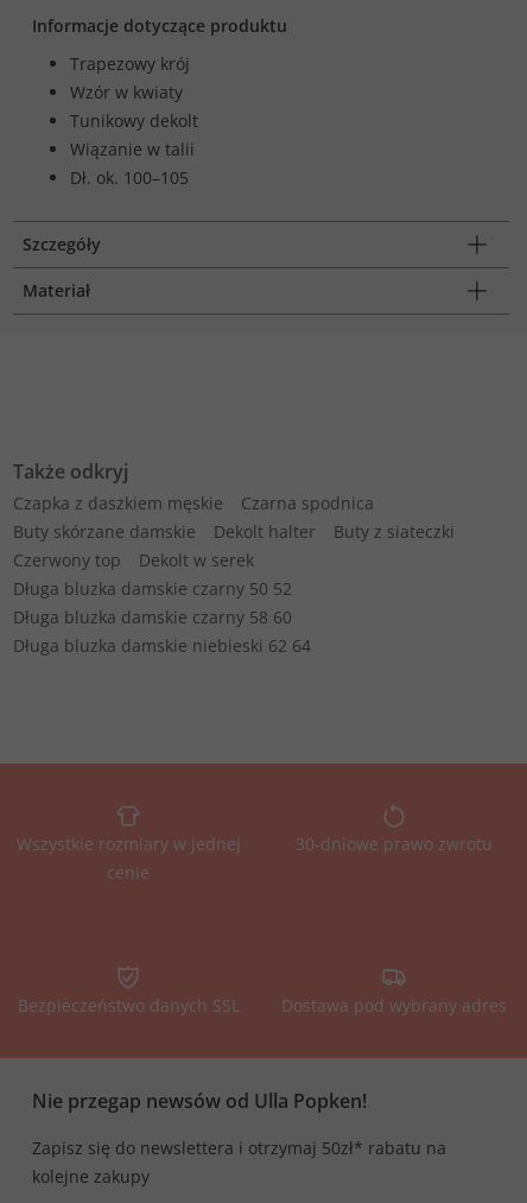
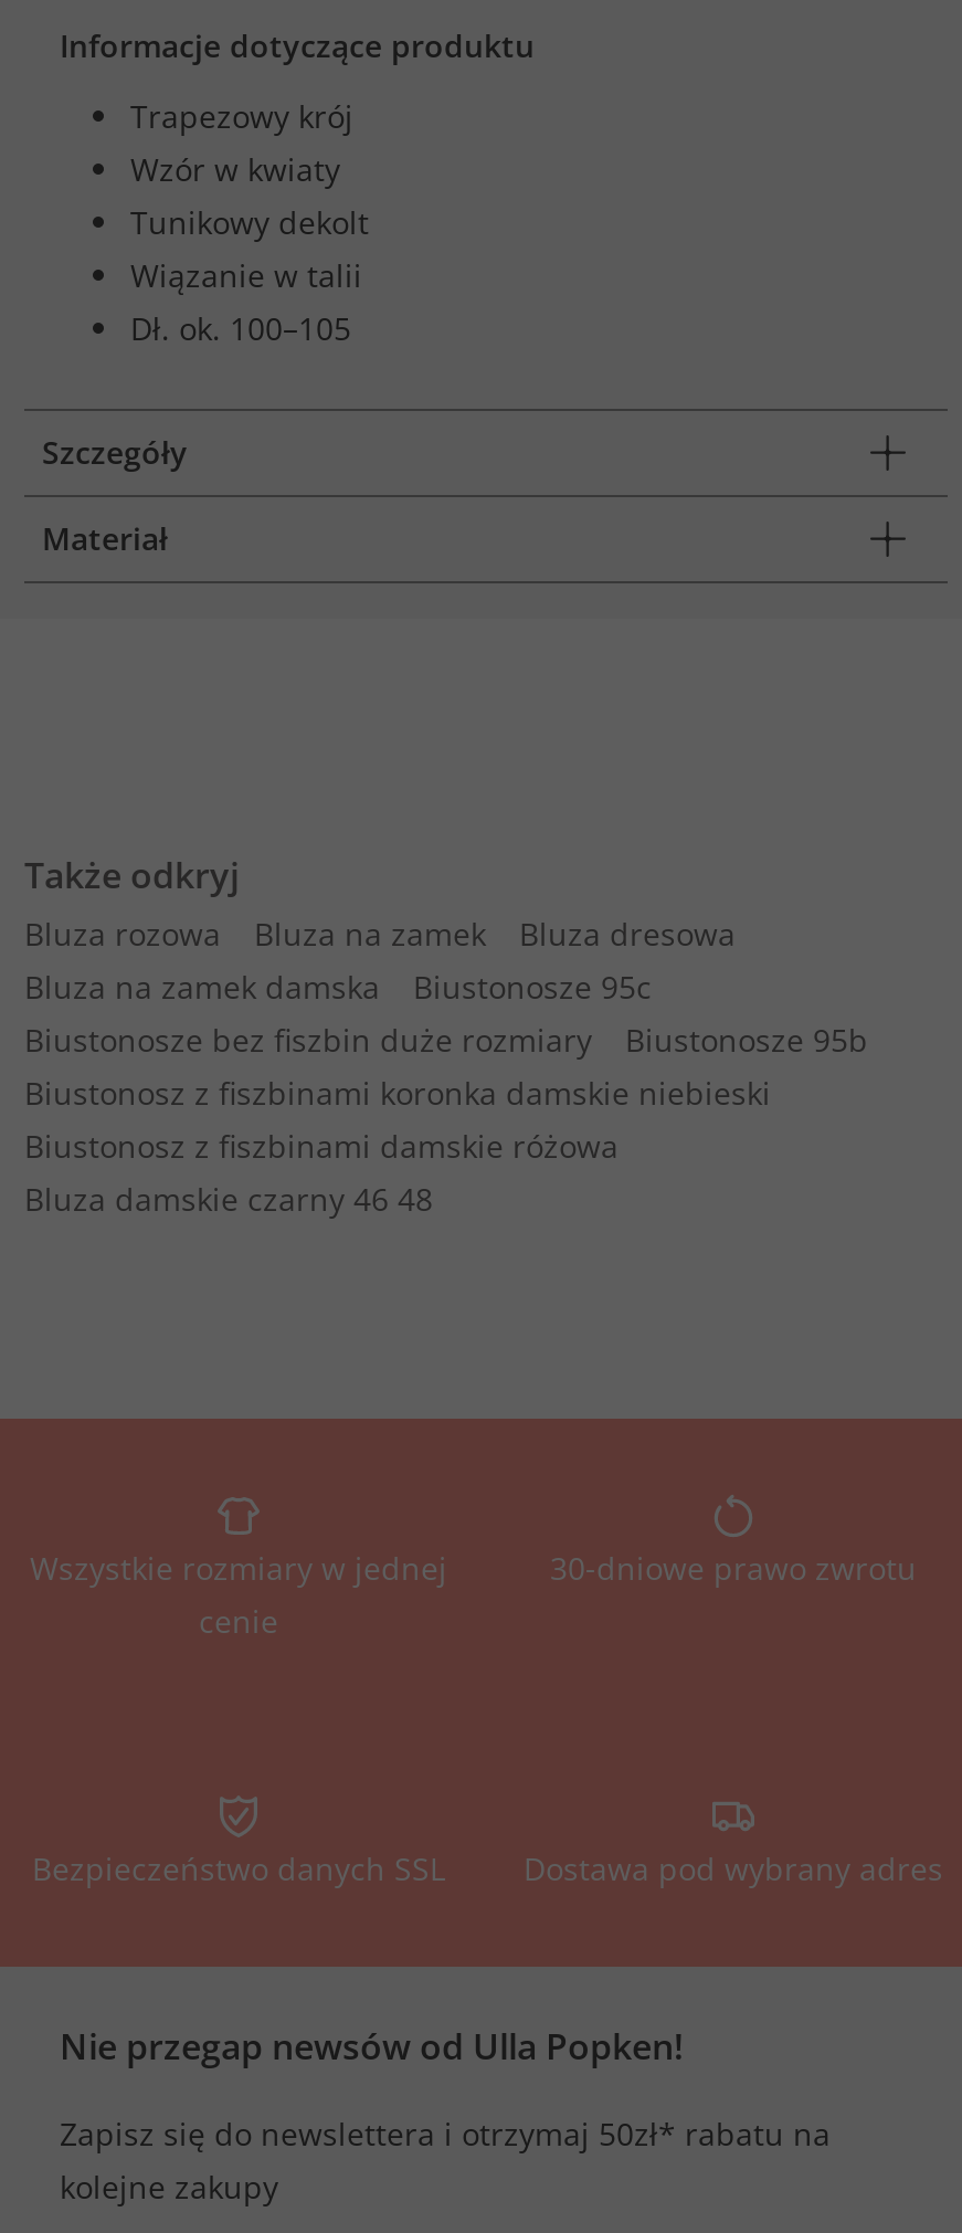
[13,492,455,657] Czapka z daszkiem męskie | Czarna spodnica | Buty skórzane damskie | Dekolt halter | Buty z siateczki | Czerwony top | Dekolt w serek | Długa bluzka damskie czarny 50 52 | Długa bluzka damskie czarny 58 60 | Długa bluzka damskie niebieski 62 64 -> [24,913,868,1220] Bluza rozowa | Bluza na zamek | Bluza dresowa | Bluza na zamek damska | Biustonosze 95c | Biustonosze bez fiszbin duże rozmiary | Biustonosze 95b | Biustonosz z fiszbinami koronka damskie niebieski | Biustonosz z fiszbinami damskie różowa | Bluza damskie czarny 46 48

